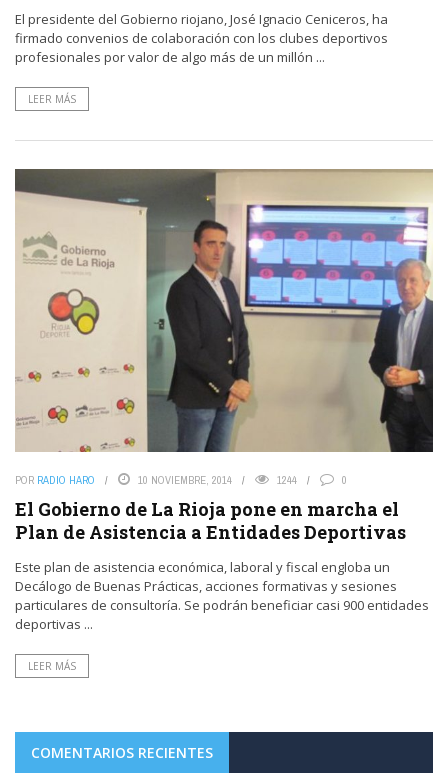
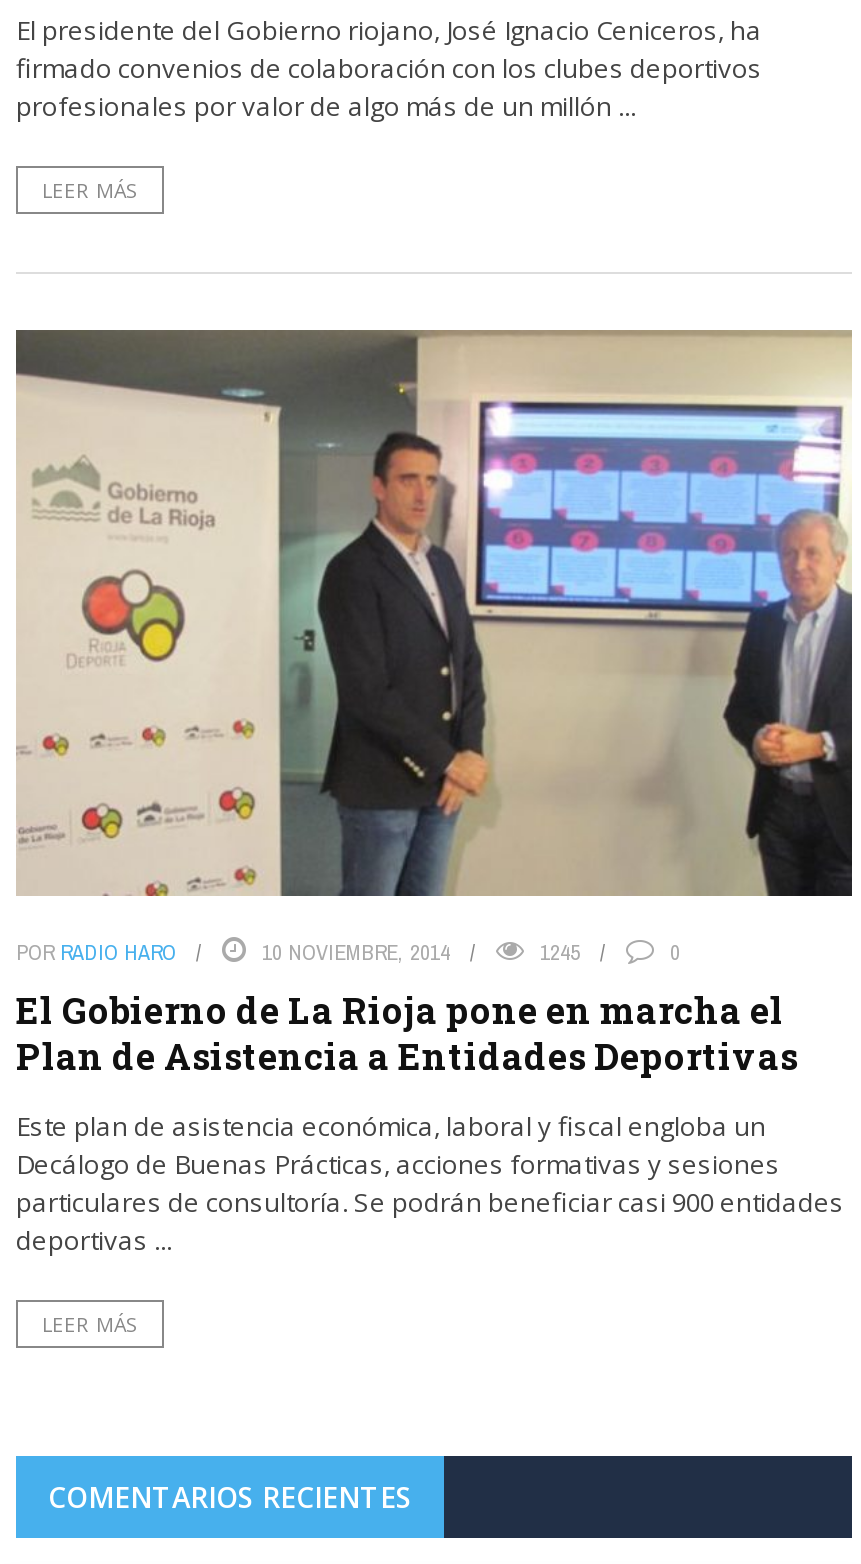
[277,473,297,487] 1244 -> [540,937,580,965] 1245

